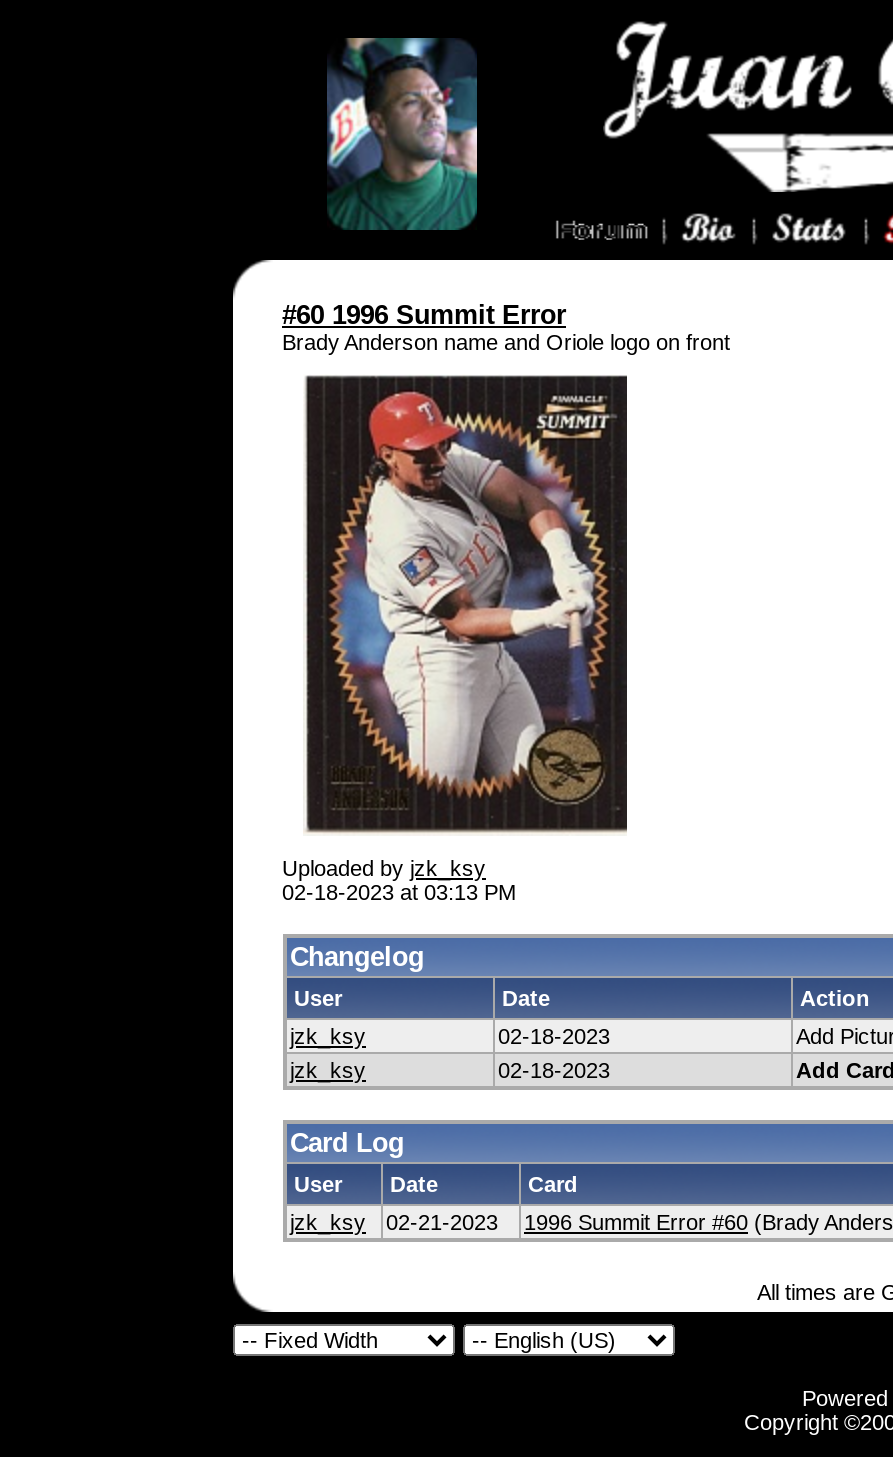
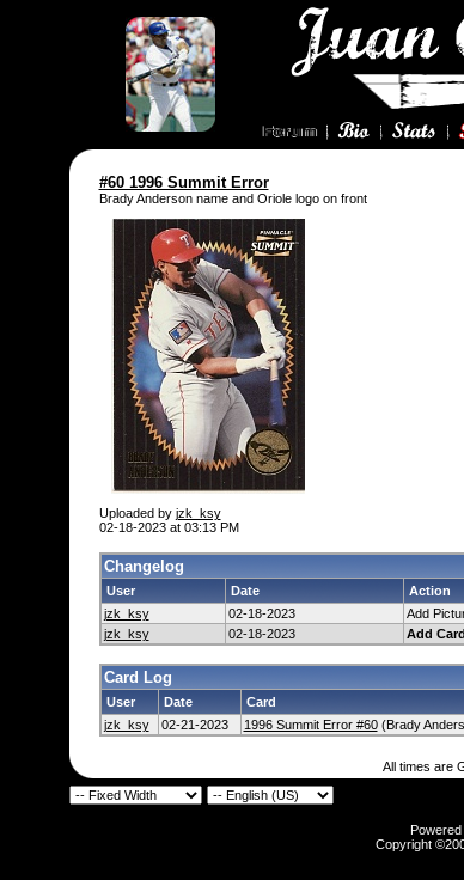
[327,38,477,230] [image] -> [124,16,216,133] [image]

